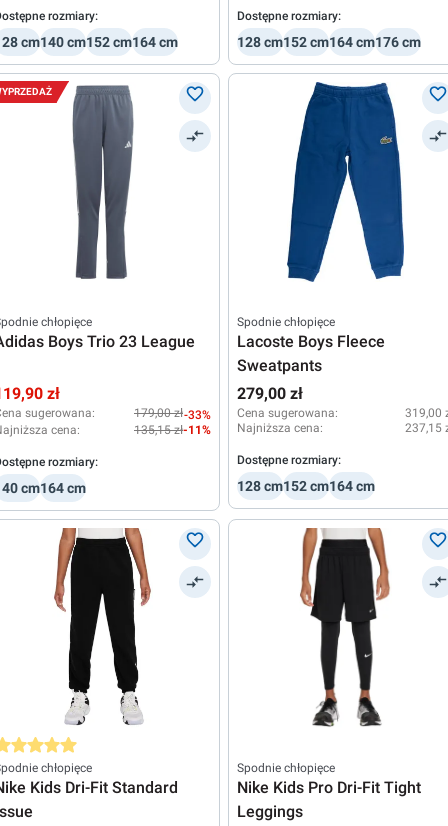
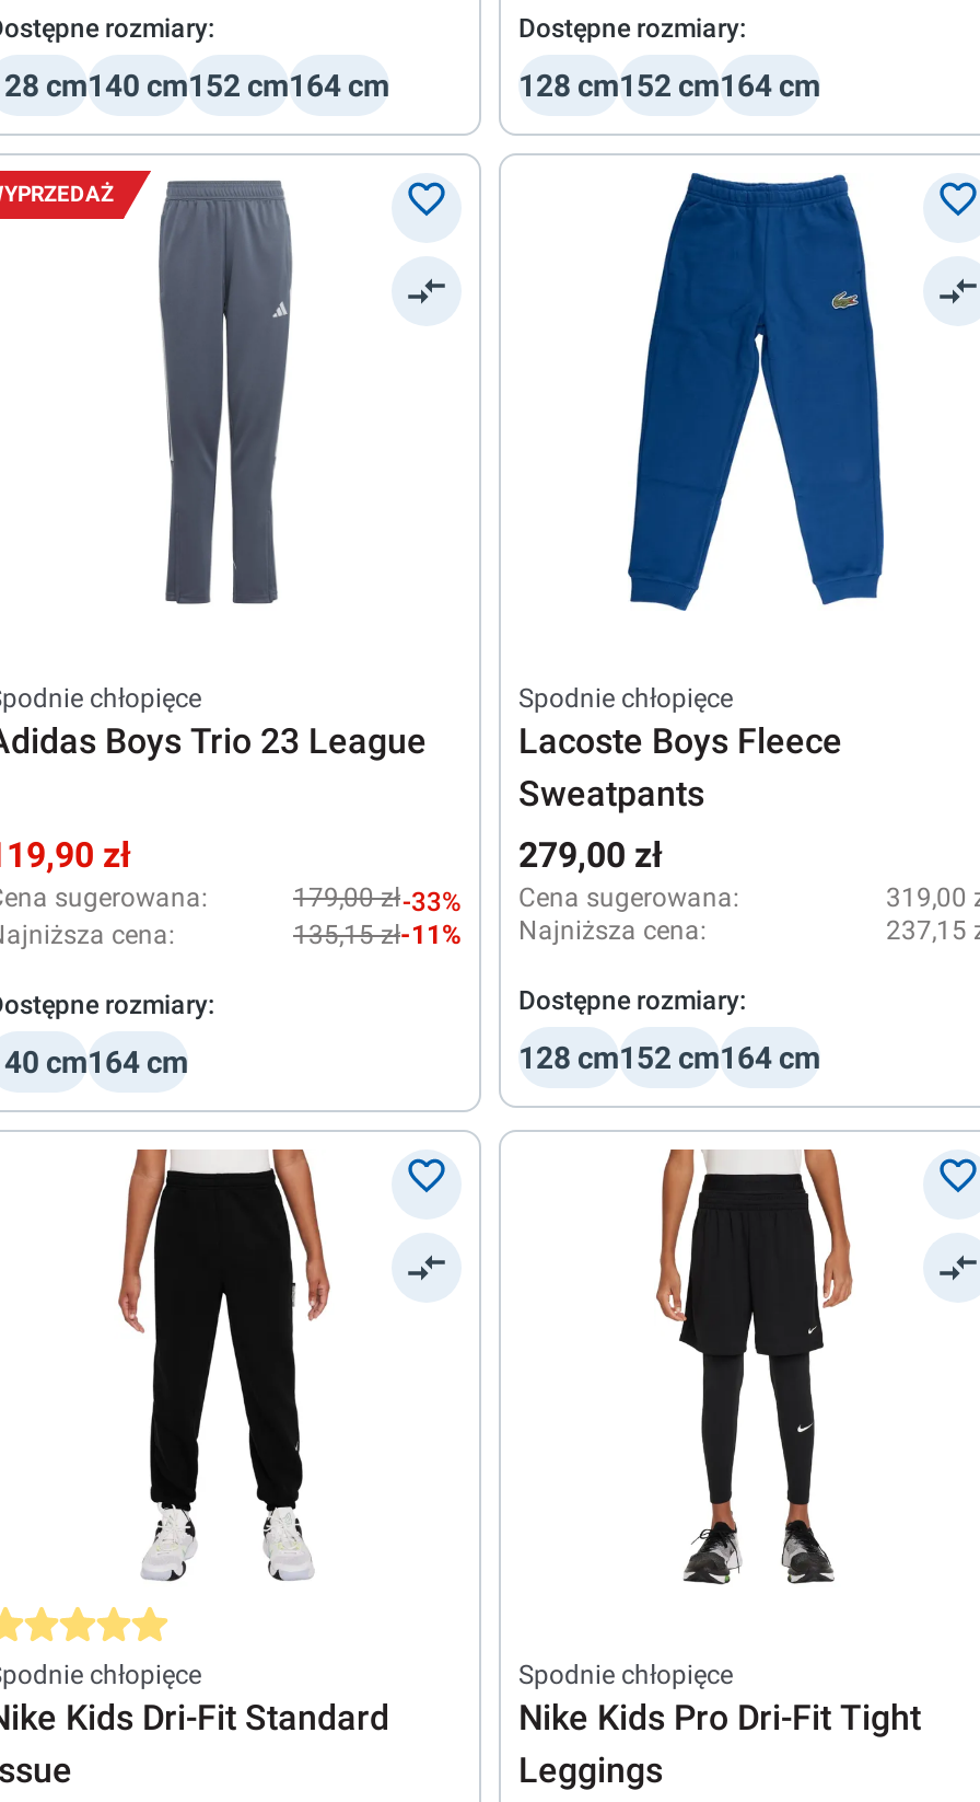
[237,34,421,50] 128 cm152 cm164 cm176 cm -> [518,68,820,103] 128 cm152 cm164 cm

